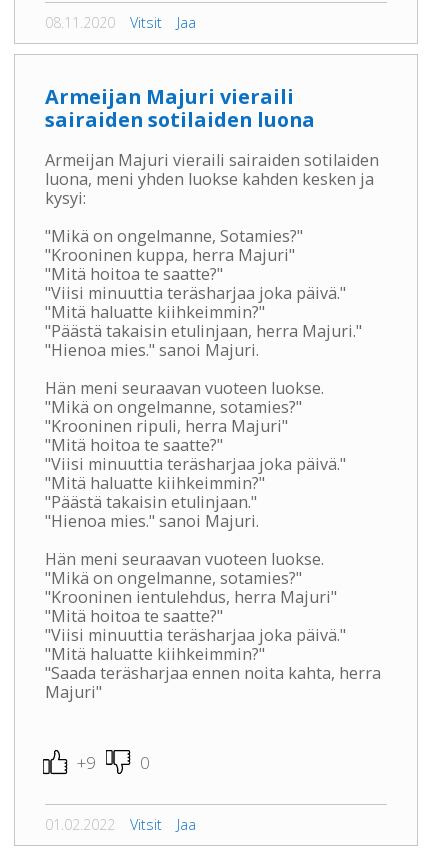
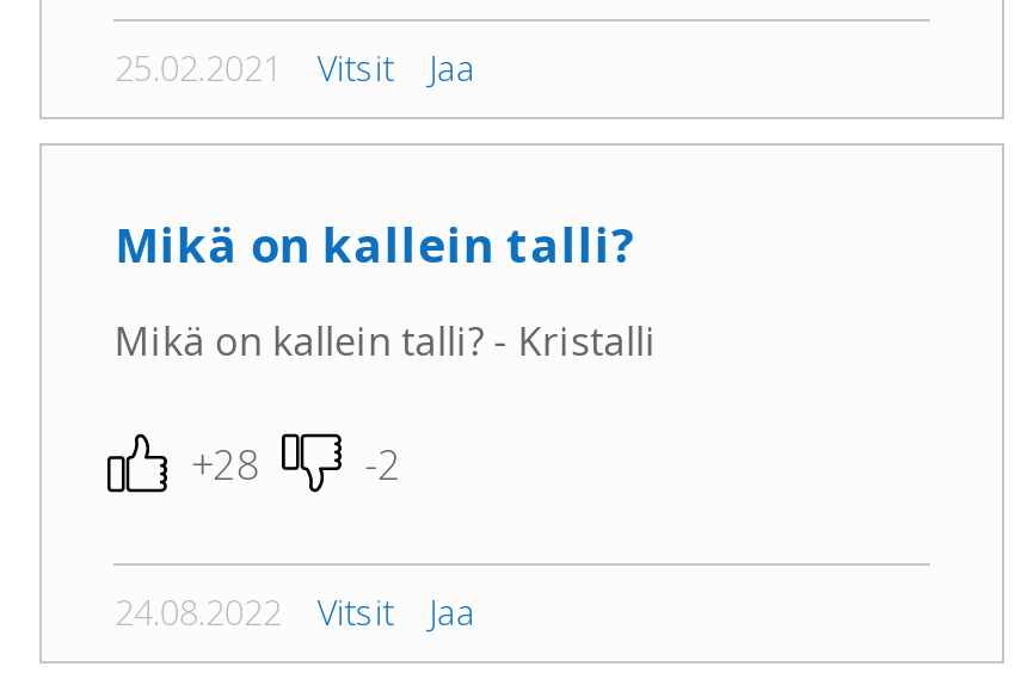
[45,13,196,32] 08.11.2020 Vitsit Jaa -> [114,44,475,90] 25.02.2021 Vitsit Jaa
[45,83,381,834] Armeijan Majuri vieraili | sairaiden sotilaiden luona | Armeijan Majuri vieraili sairaiden sotilaiden | luona, meni yhden luokse kahden kesken ja | kysyi: | "Mikä on ongelmanne, Sotamies?" | "Krooninen kuppa, herra Majuri" | "Mitä hoitoa te saatte?" | "Viisi minuuttia teräsharjaa joka päivä." | "Mitä haluatte kiihkeimmin?" | "Päästä takaisin etulinjaan, herra Majuri." | "Hienoa mies." sanoi Majuri. | Hän meni seuraavan vuoteen luokse. | "Mikä on ongelmanne, sotamies?" | "Krooninen ripuli, herra Majuri" | "Mitä hoitoa te saatte?" | "Viisi minuuttia teräsharjaa joka päivä." | "Mitä haluatte kiihkeimmin?" | "Päästä takaisin etulinjaan." | "Hienoa mies." sanoi Majuri. | Hän meni seuraavan vuoteen luokse. | "Mikä on ongelmanne, sotamies?" | "Krooninen ientulehdus, herra Majuri" | "Mitä hoitoa te saatte?" | "Viisi minuuttia teräsharjaa joka päivä." | "Mitä haluatte kiihkeimmin?" | "Saada teräsharjaa ennen noita kahta, herra | Majuri" | +9 | 0 | 01.02.2022 -> [114,211,657,634] Mikä on kallein talli? | Mikä on kallein talli? - Kristalli | +28 | -2 | 24.08.2022

